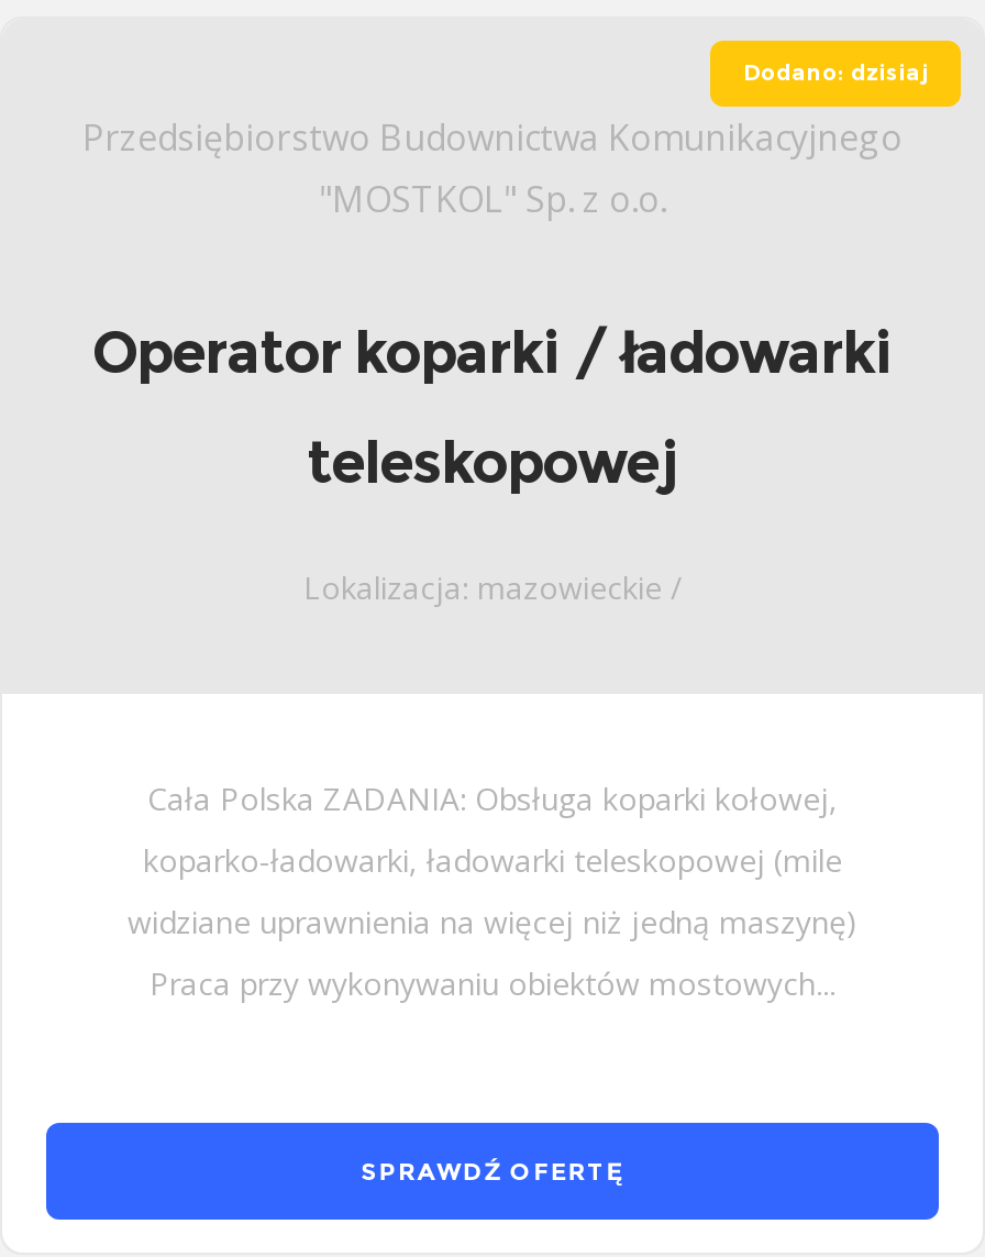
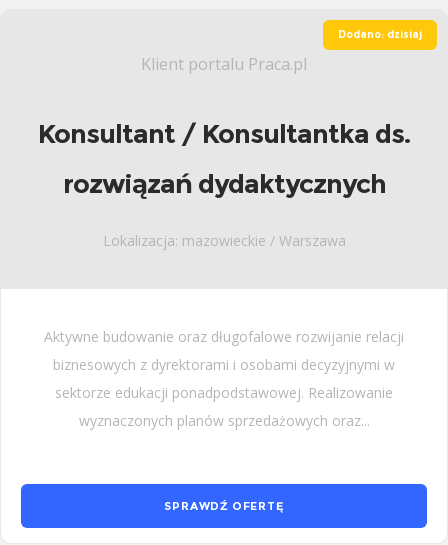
[82,113,903,223] Przedsiębiorstwo Budownictwa Komunikacyjnego | "MOSTKOL" Sp. z o.o. -> [141,53,307,75] Klient portalu Praca.pl
[92,318,893,388] Operator koparki / ładowarki -> [38,118,410,150] Konsultant / Konsultantka ds.
[307,428,678,498] teleskopowej -> [62,168,385,200] rozwiązań dydaktycznych
[303,567,682,608] Lokalizacja: mazowieckie / -> [102,231,345,250] Lokalizacja: mazowieckie / Warszawa
[147,778,838,820] Cała Polska ZADANIA: Obsługa koparki kołowej, -> [44,327,404,346] Aktywne budowanie oraz długofalowe rozwijanie relacji
[143,839,842,881] koparko-ładowarki, ładowarki teleskopowej (mile -> [53,355,395,374] biznesowych z dyrektorami i osobami decyzyjnymi w
[128,901,857,943] widziane uprawnienia na więcej niż jedną maszynę) -> [55,383,393,402] sektorze edukacji ponadpodstawowej. Realizowanie
[150,962,835,1004] Praca przy wykonywaniu obiektów mostowych... -> [78,411,369,430] wyznaczonych planów sprzedażowych oraz...

